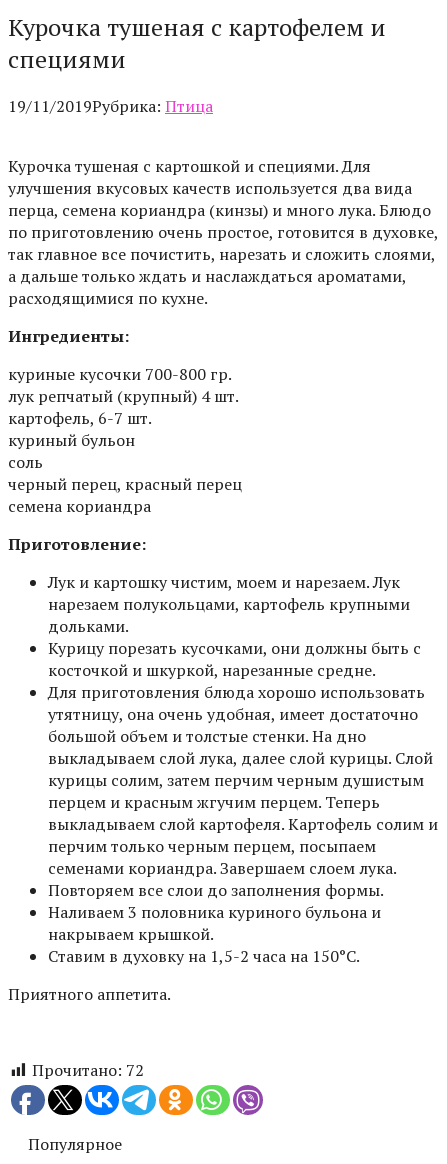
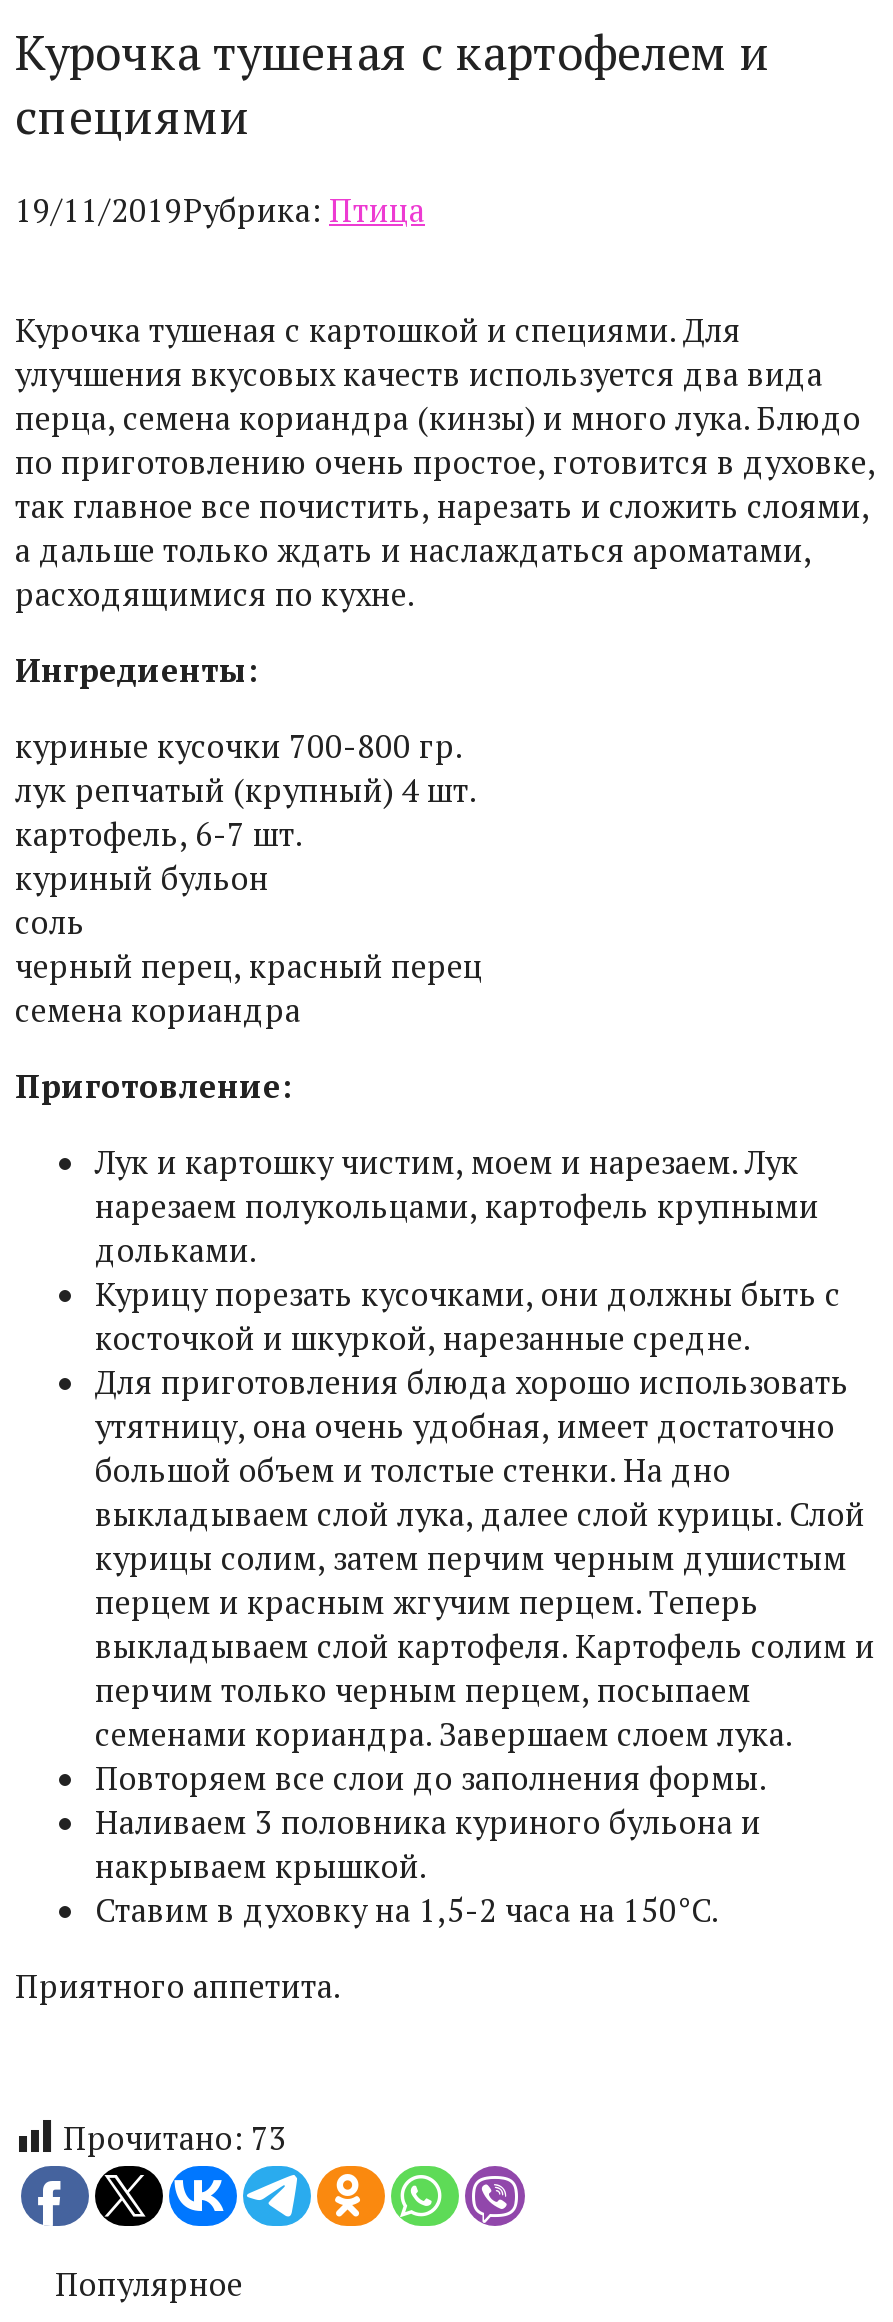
[32,1059,144,1081] Прочитано: 72 -> [63,2116,287,2160] Прочитано: 73

